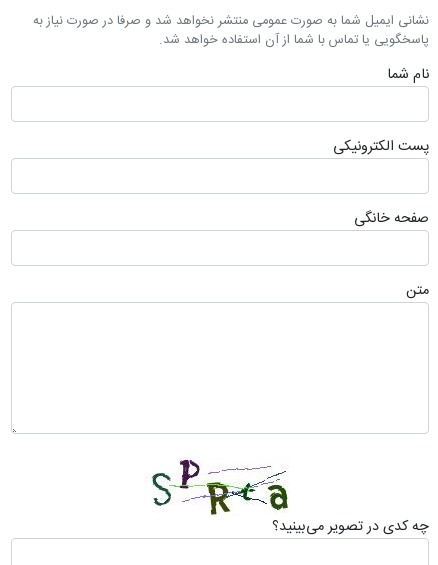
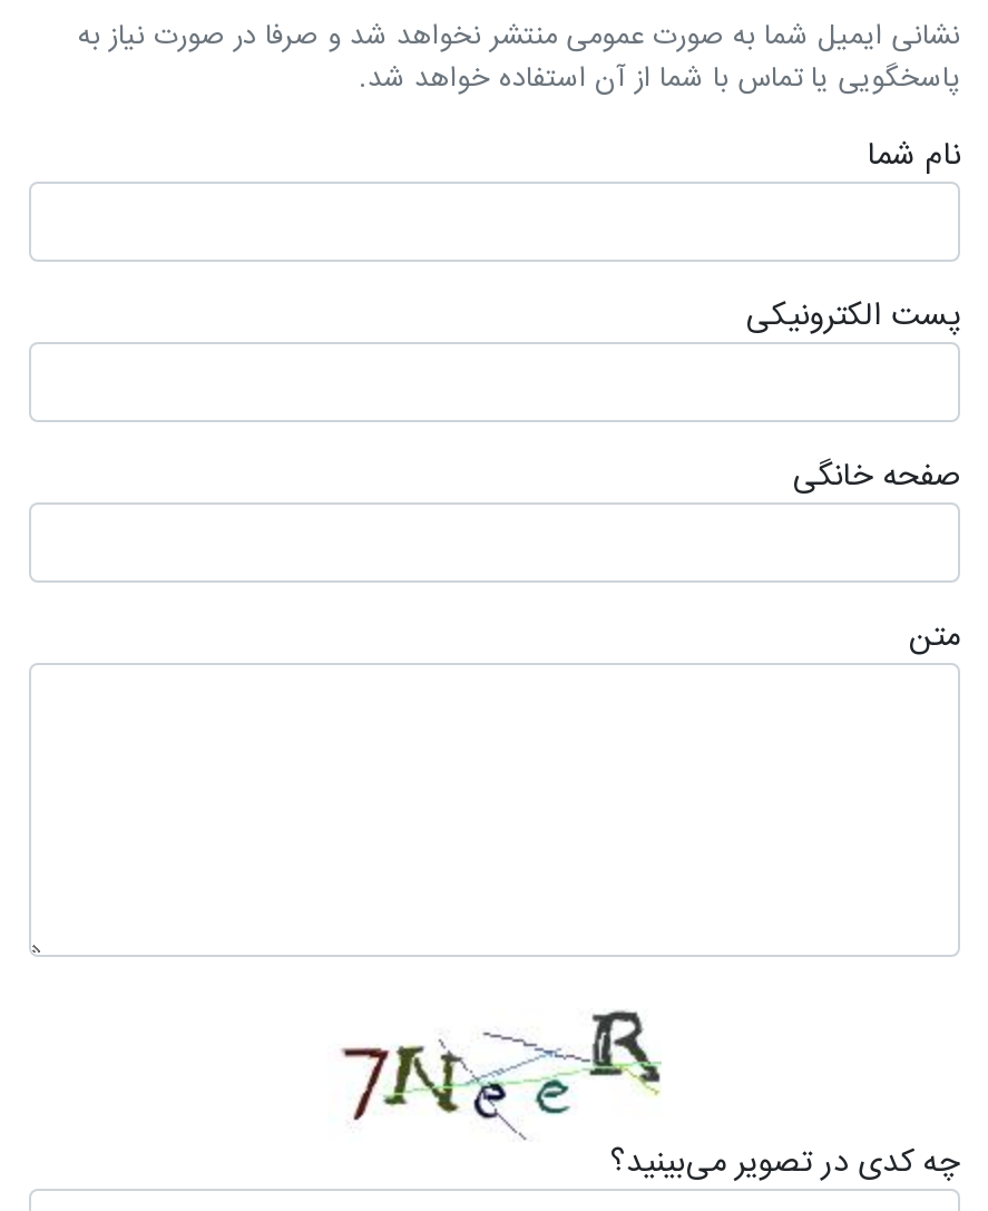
[151,458,294,517] [image] -> [341,1008,664,1142] [image]

